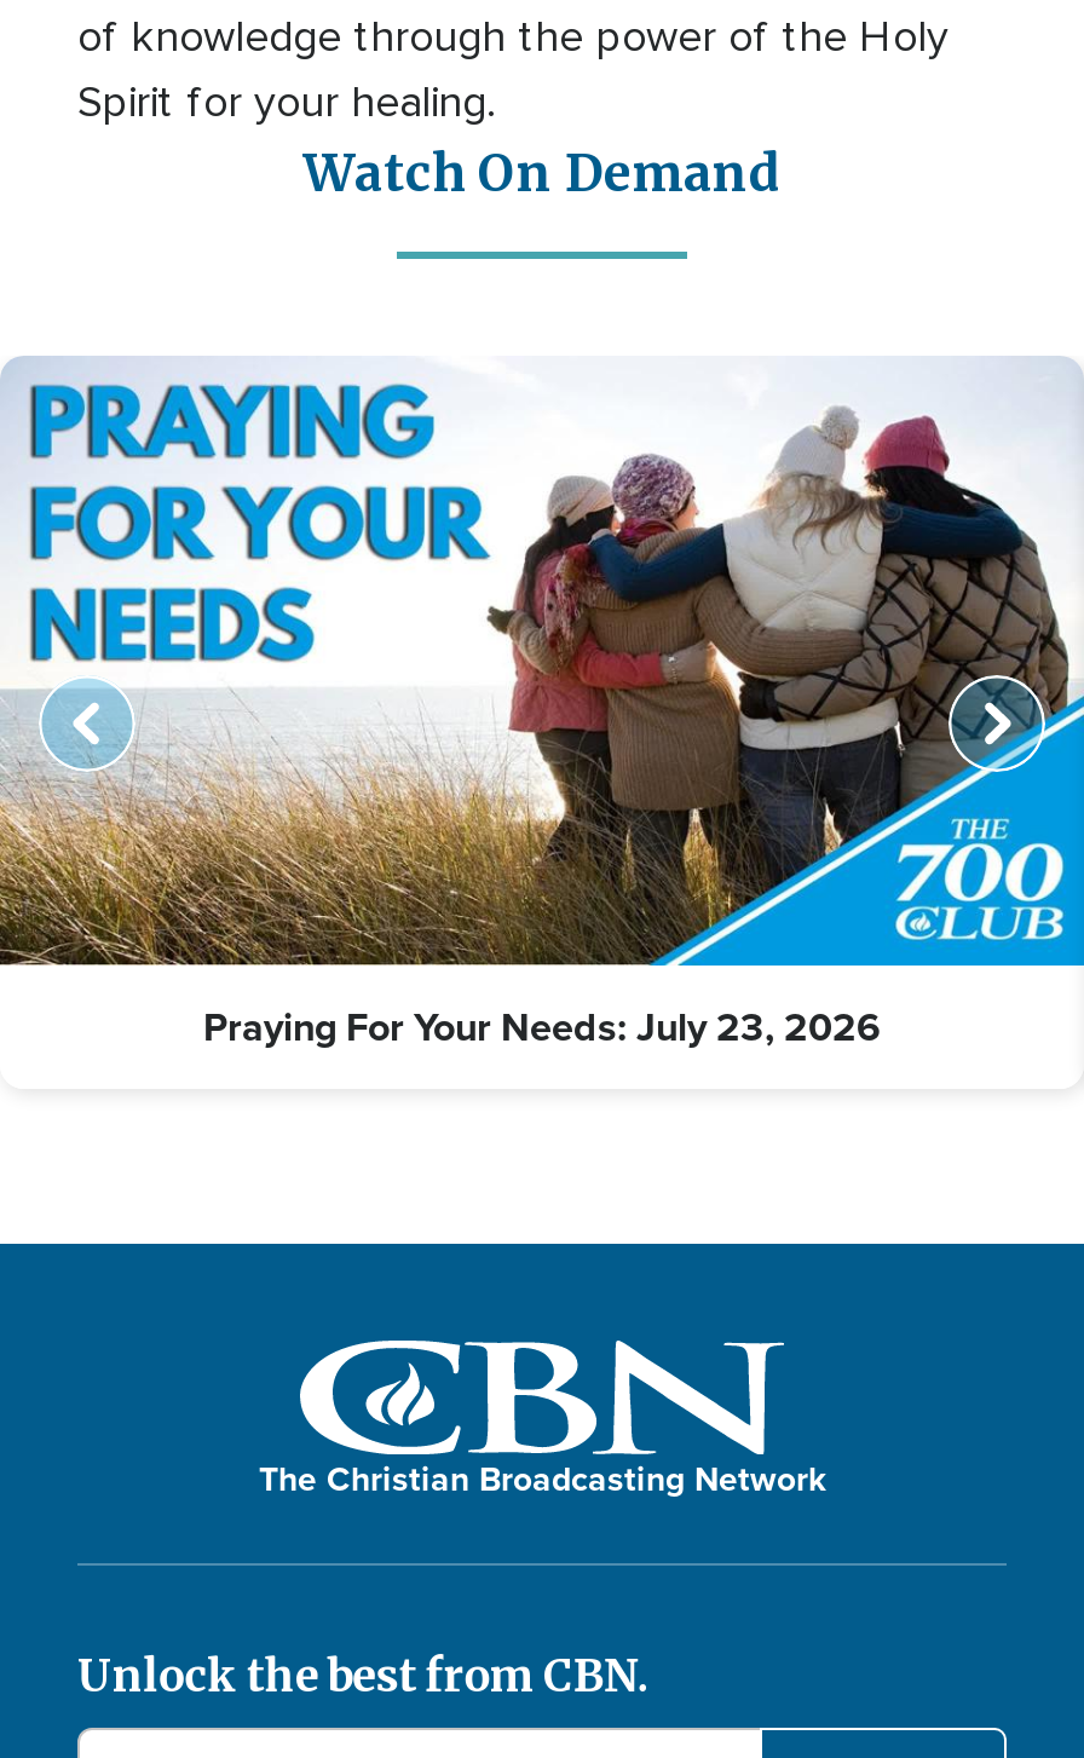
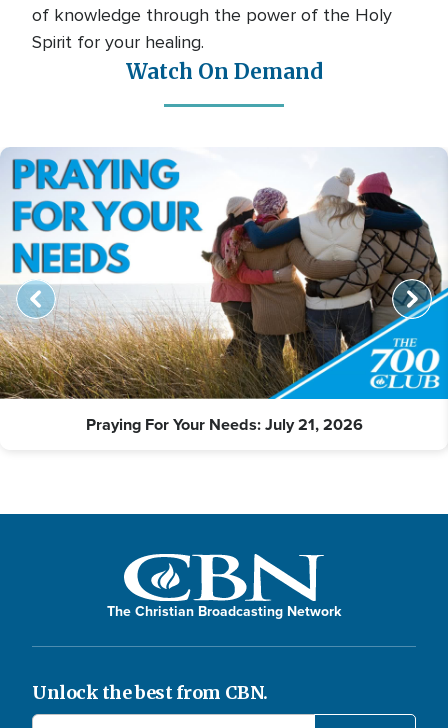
[203,997,881,1055] Praying For Your Needs: July 23, 2026 -> [85,412,362,436] Praying For Your Needs: July 21, 2026

